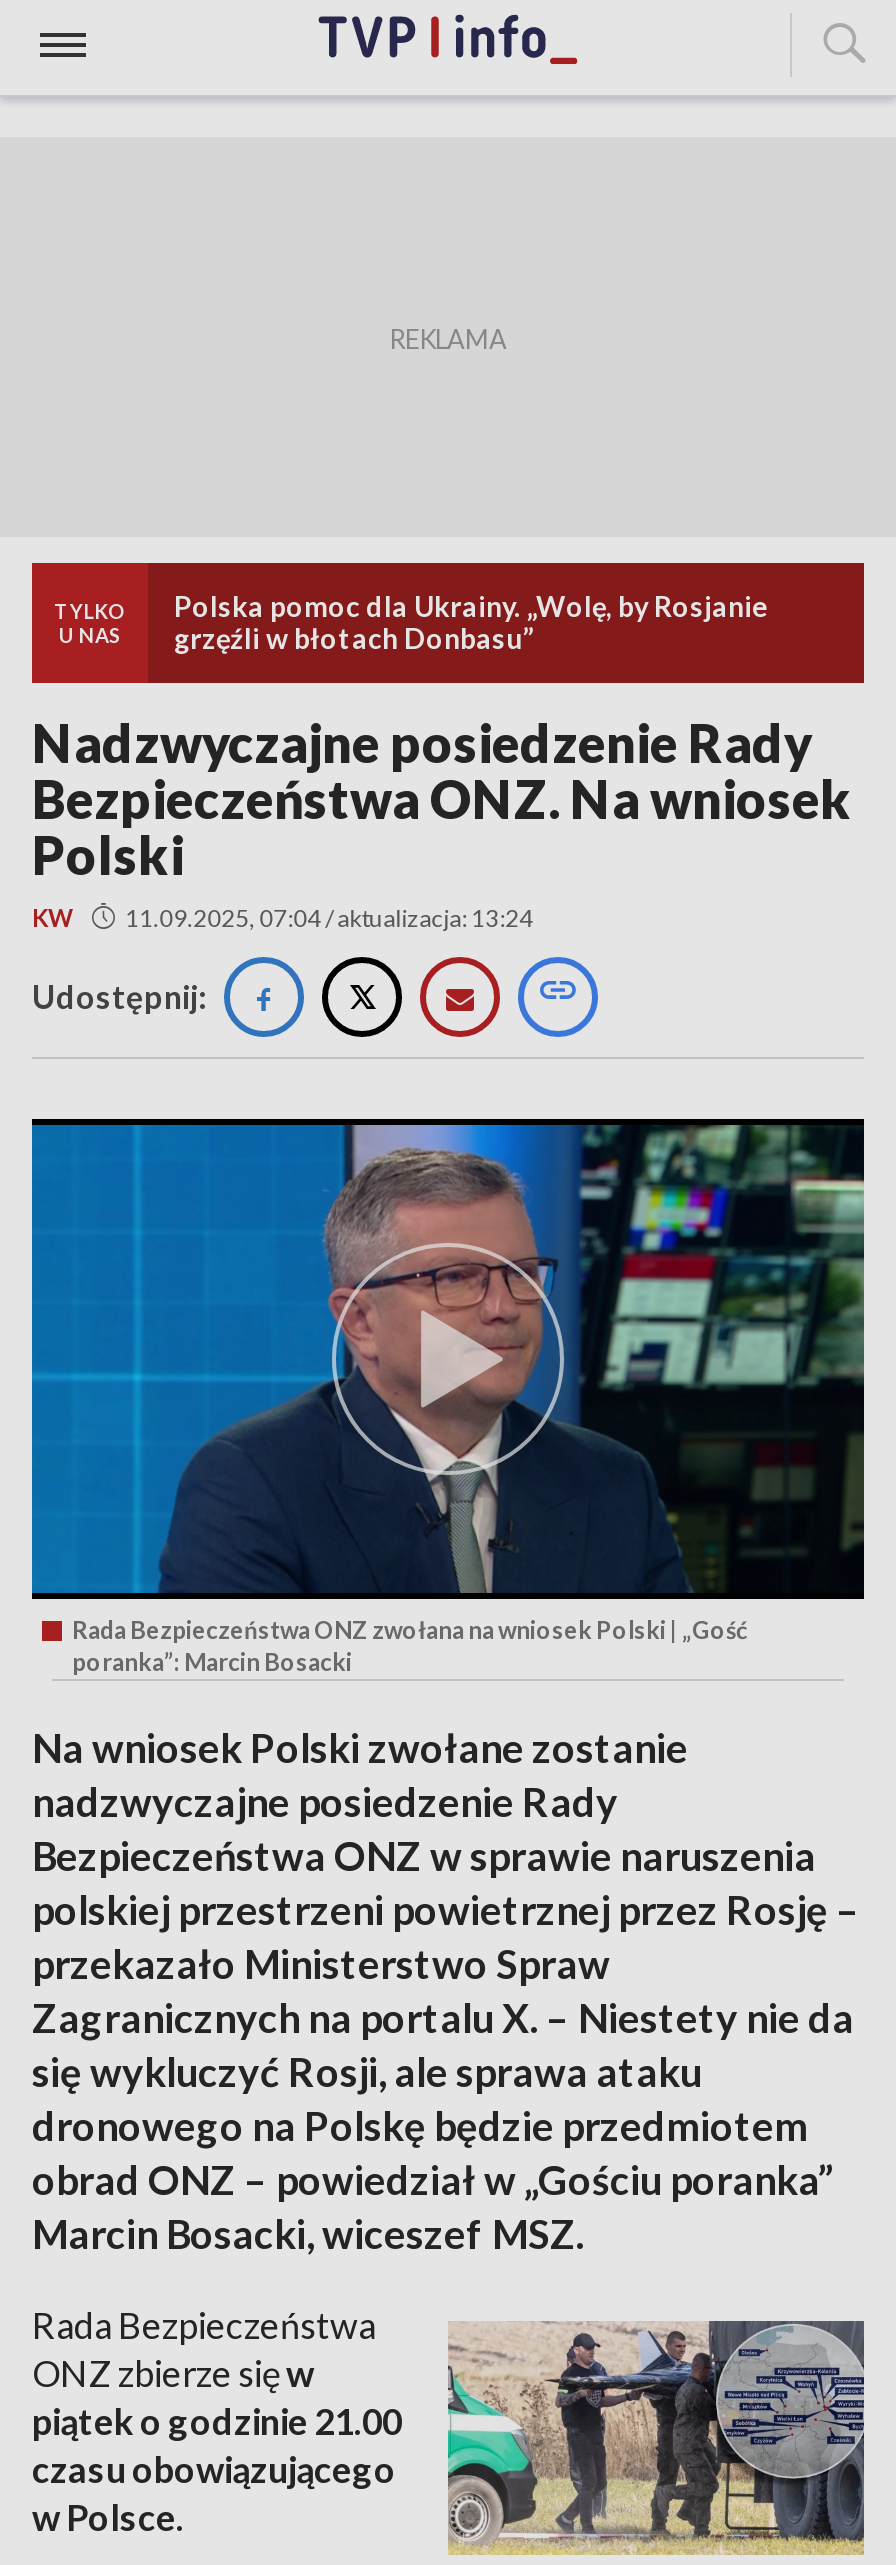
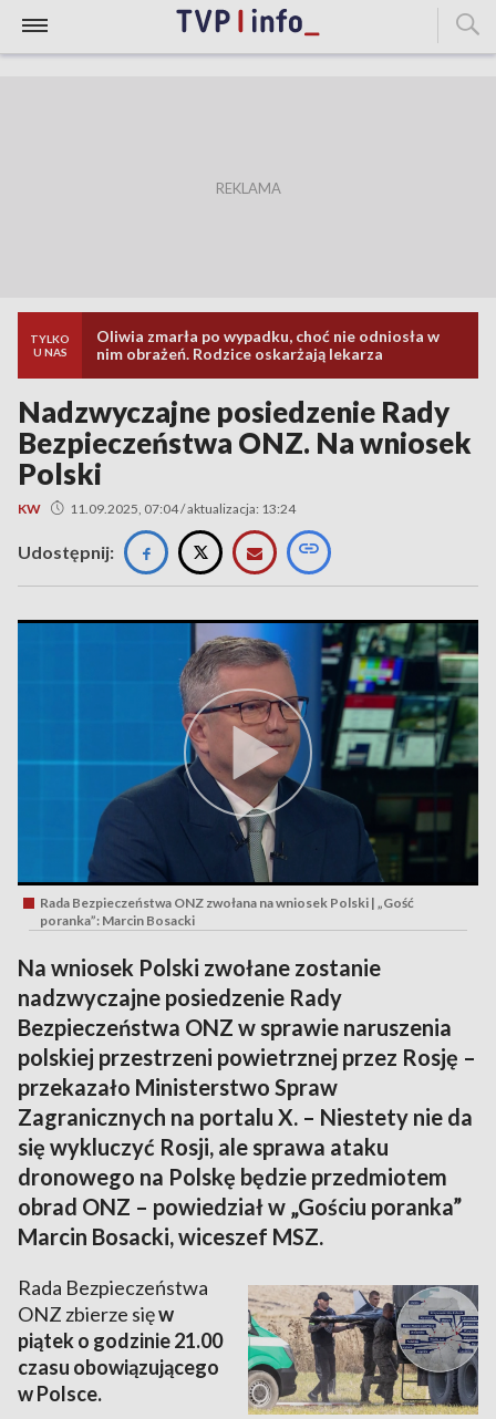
[174,589,768,655] Polska pomoc dla Ukrainy. „Wolę, by Rosjanie | grzęźli w błotach Donbasu” -> [96,327,440,363] Oliwia zmarła po wypadku, choć nie odniosła w | nim obrażeń. Rodzice oskarżają lekarza

